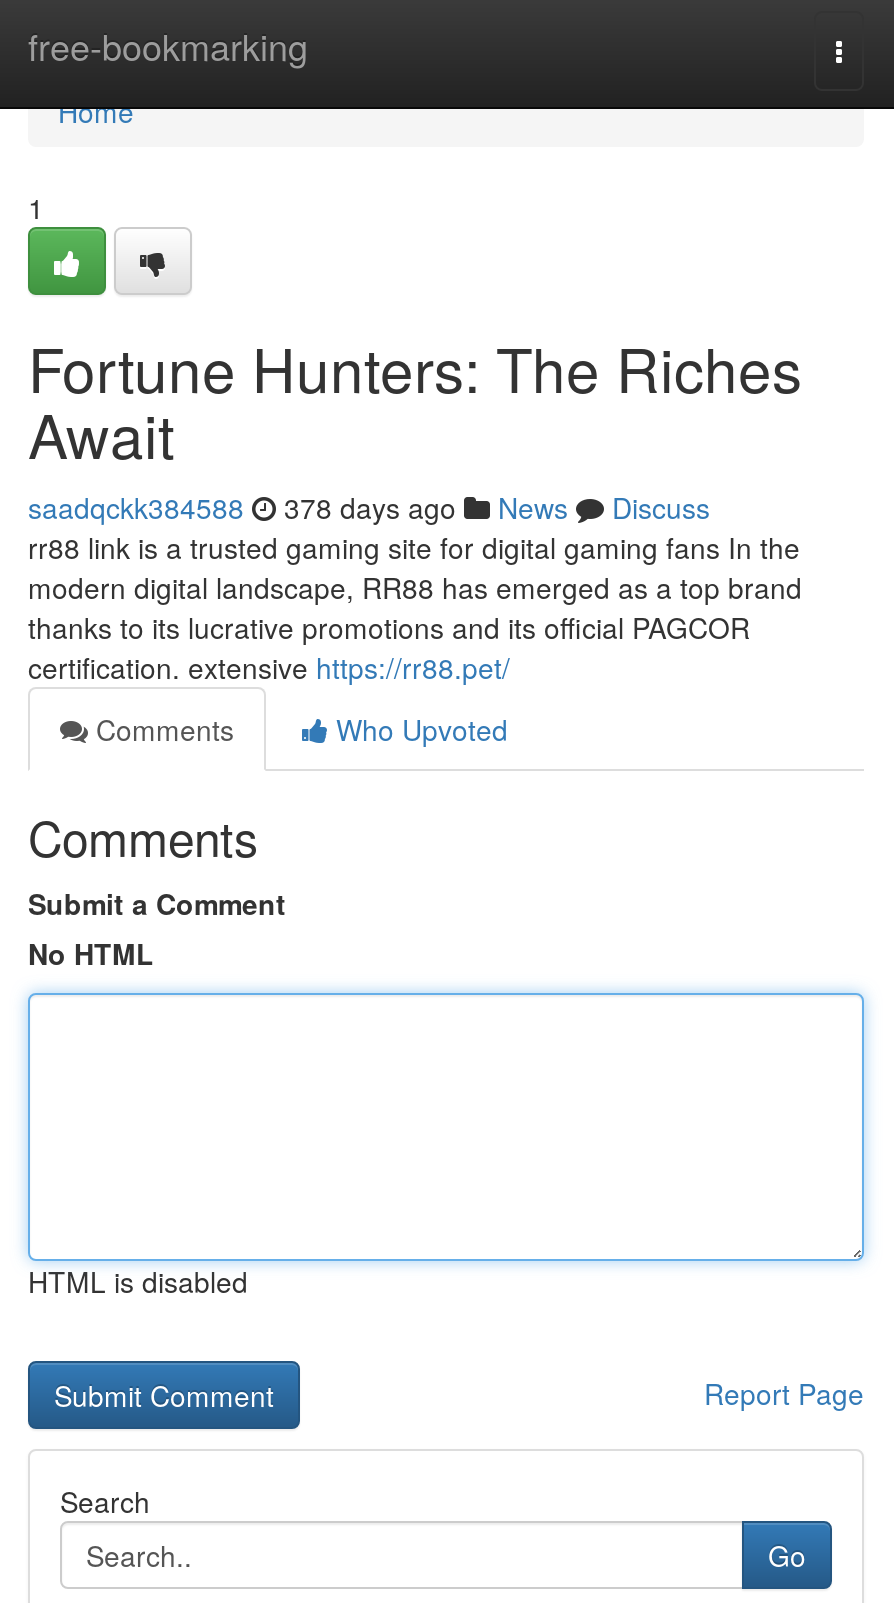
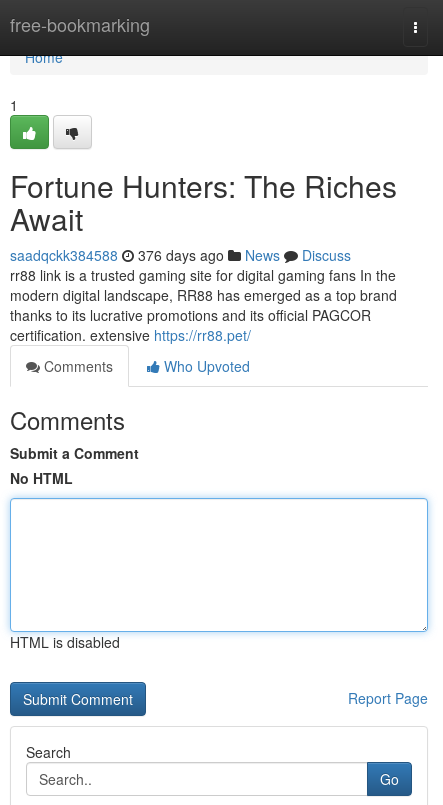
[28,487,710,527] saadqckk384588 378 days ago News Discuss -> [10,245,351,265] saadqckk384588 376 days ago News Discuss

